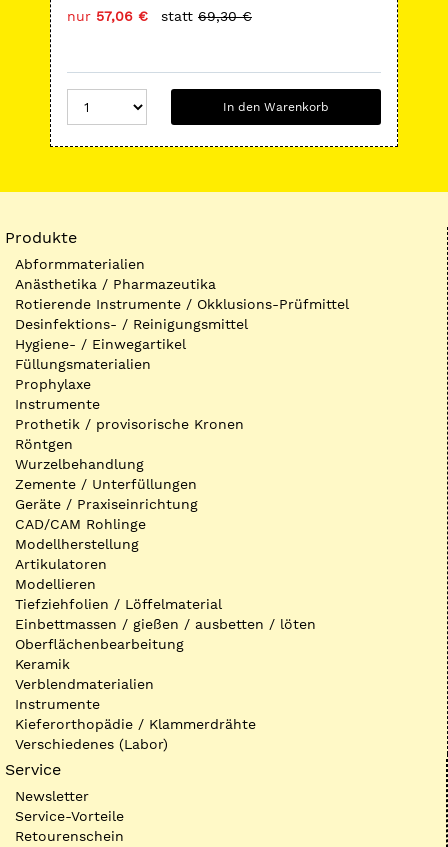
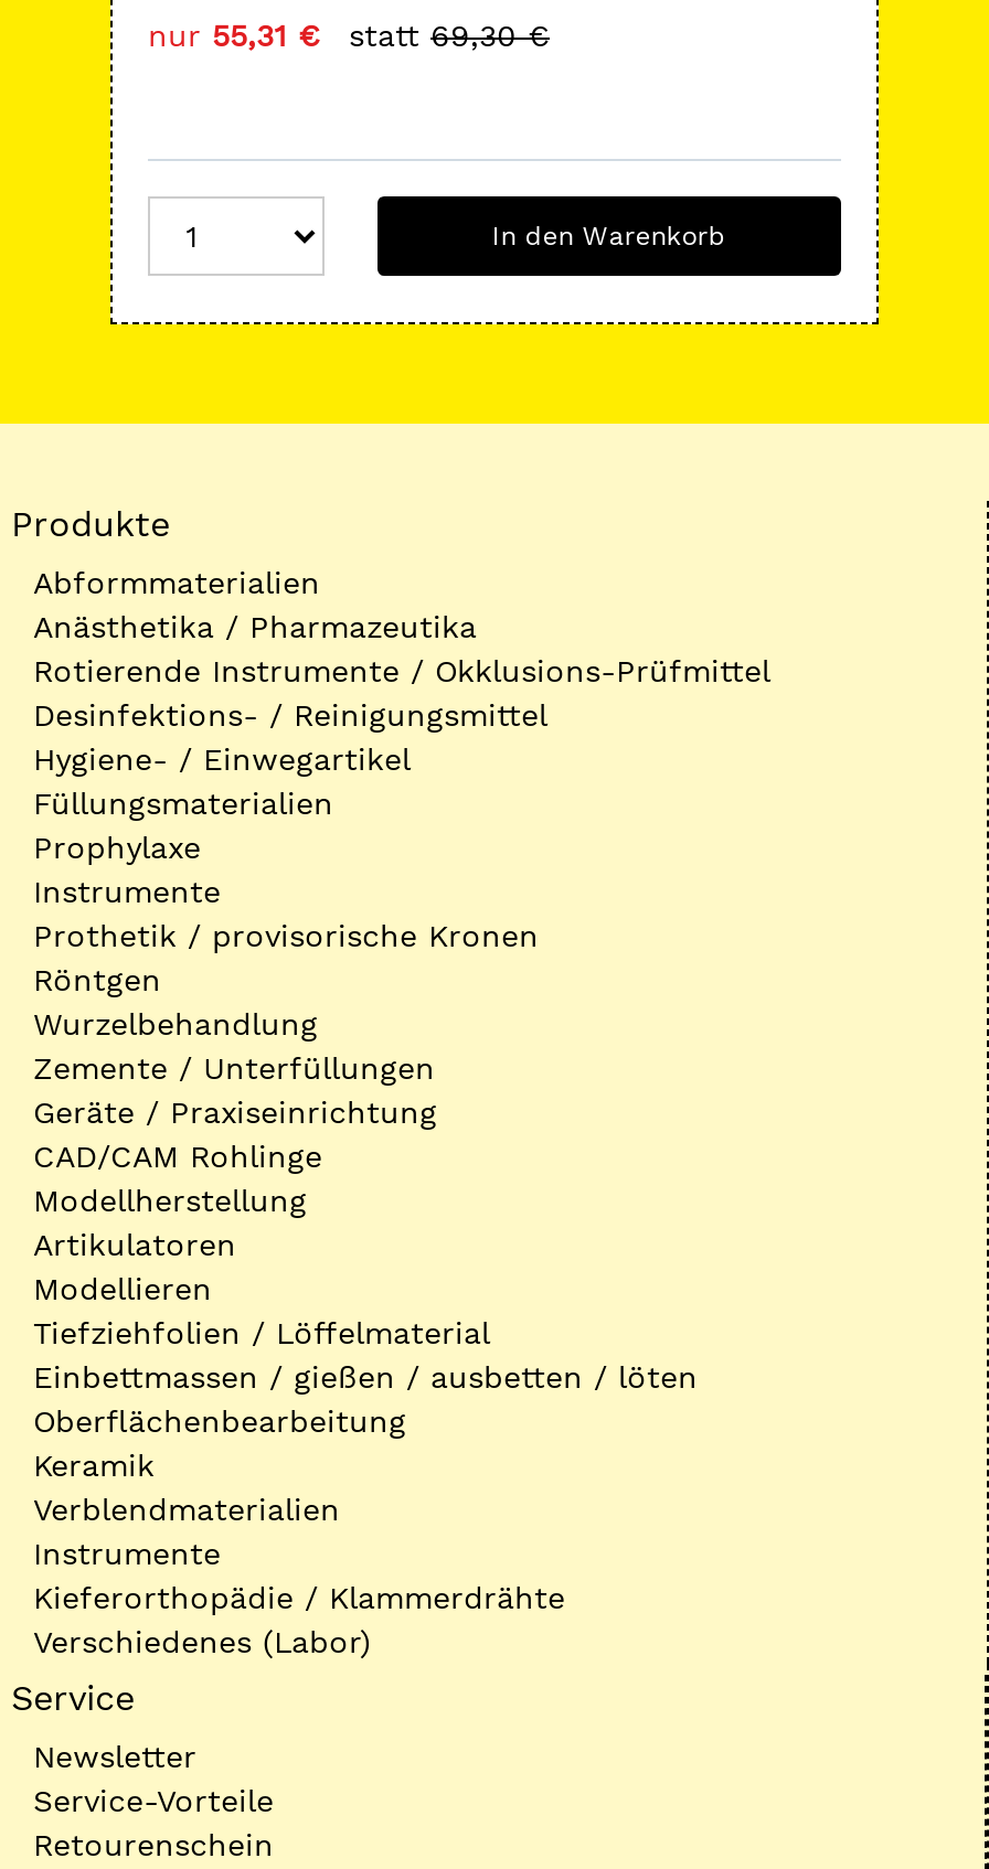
[67,8,252,24] nur 57,06 € statt 69,30 € -> [148,18,550,53] nur 55,31 € statt 69,30 €

